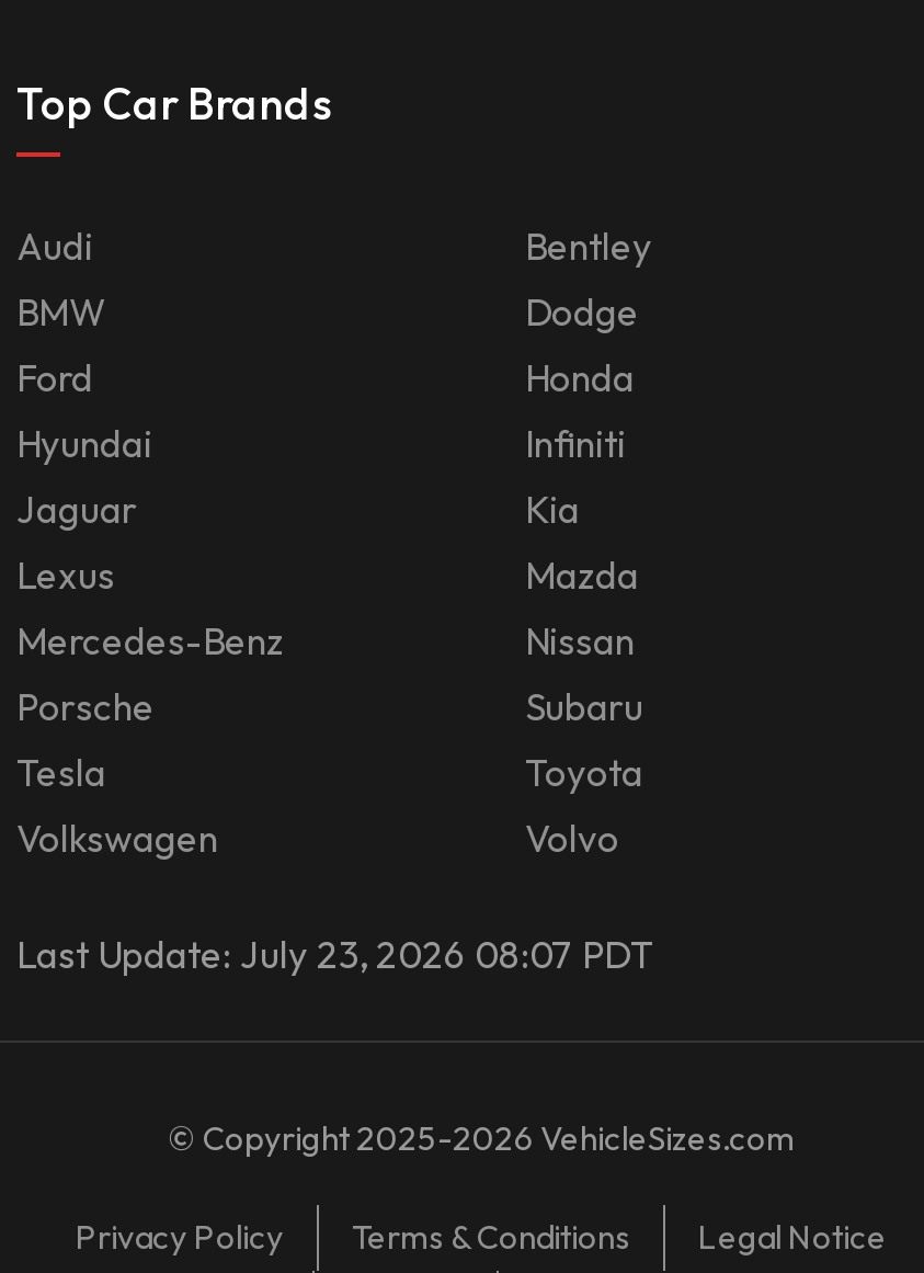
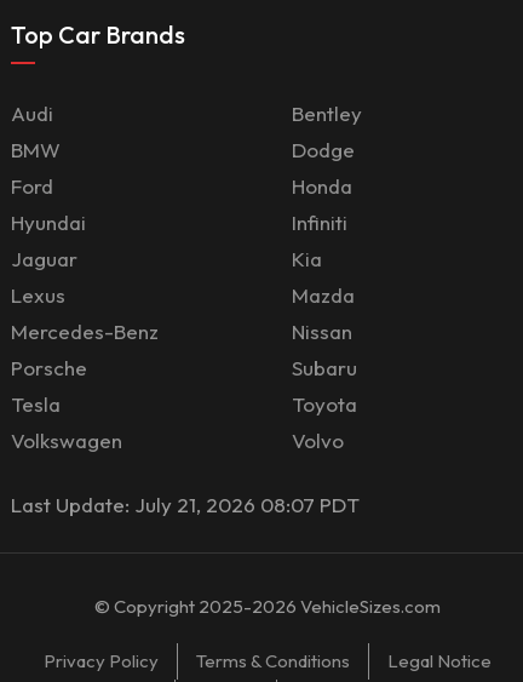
[16,930,654,977] Last Update: July 23, 2026 08:07 PDT -> [11,492,360,517] Last Update: July 21, 2026 08:07 PDT

